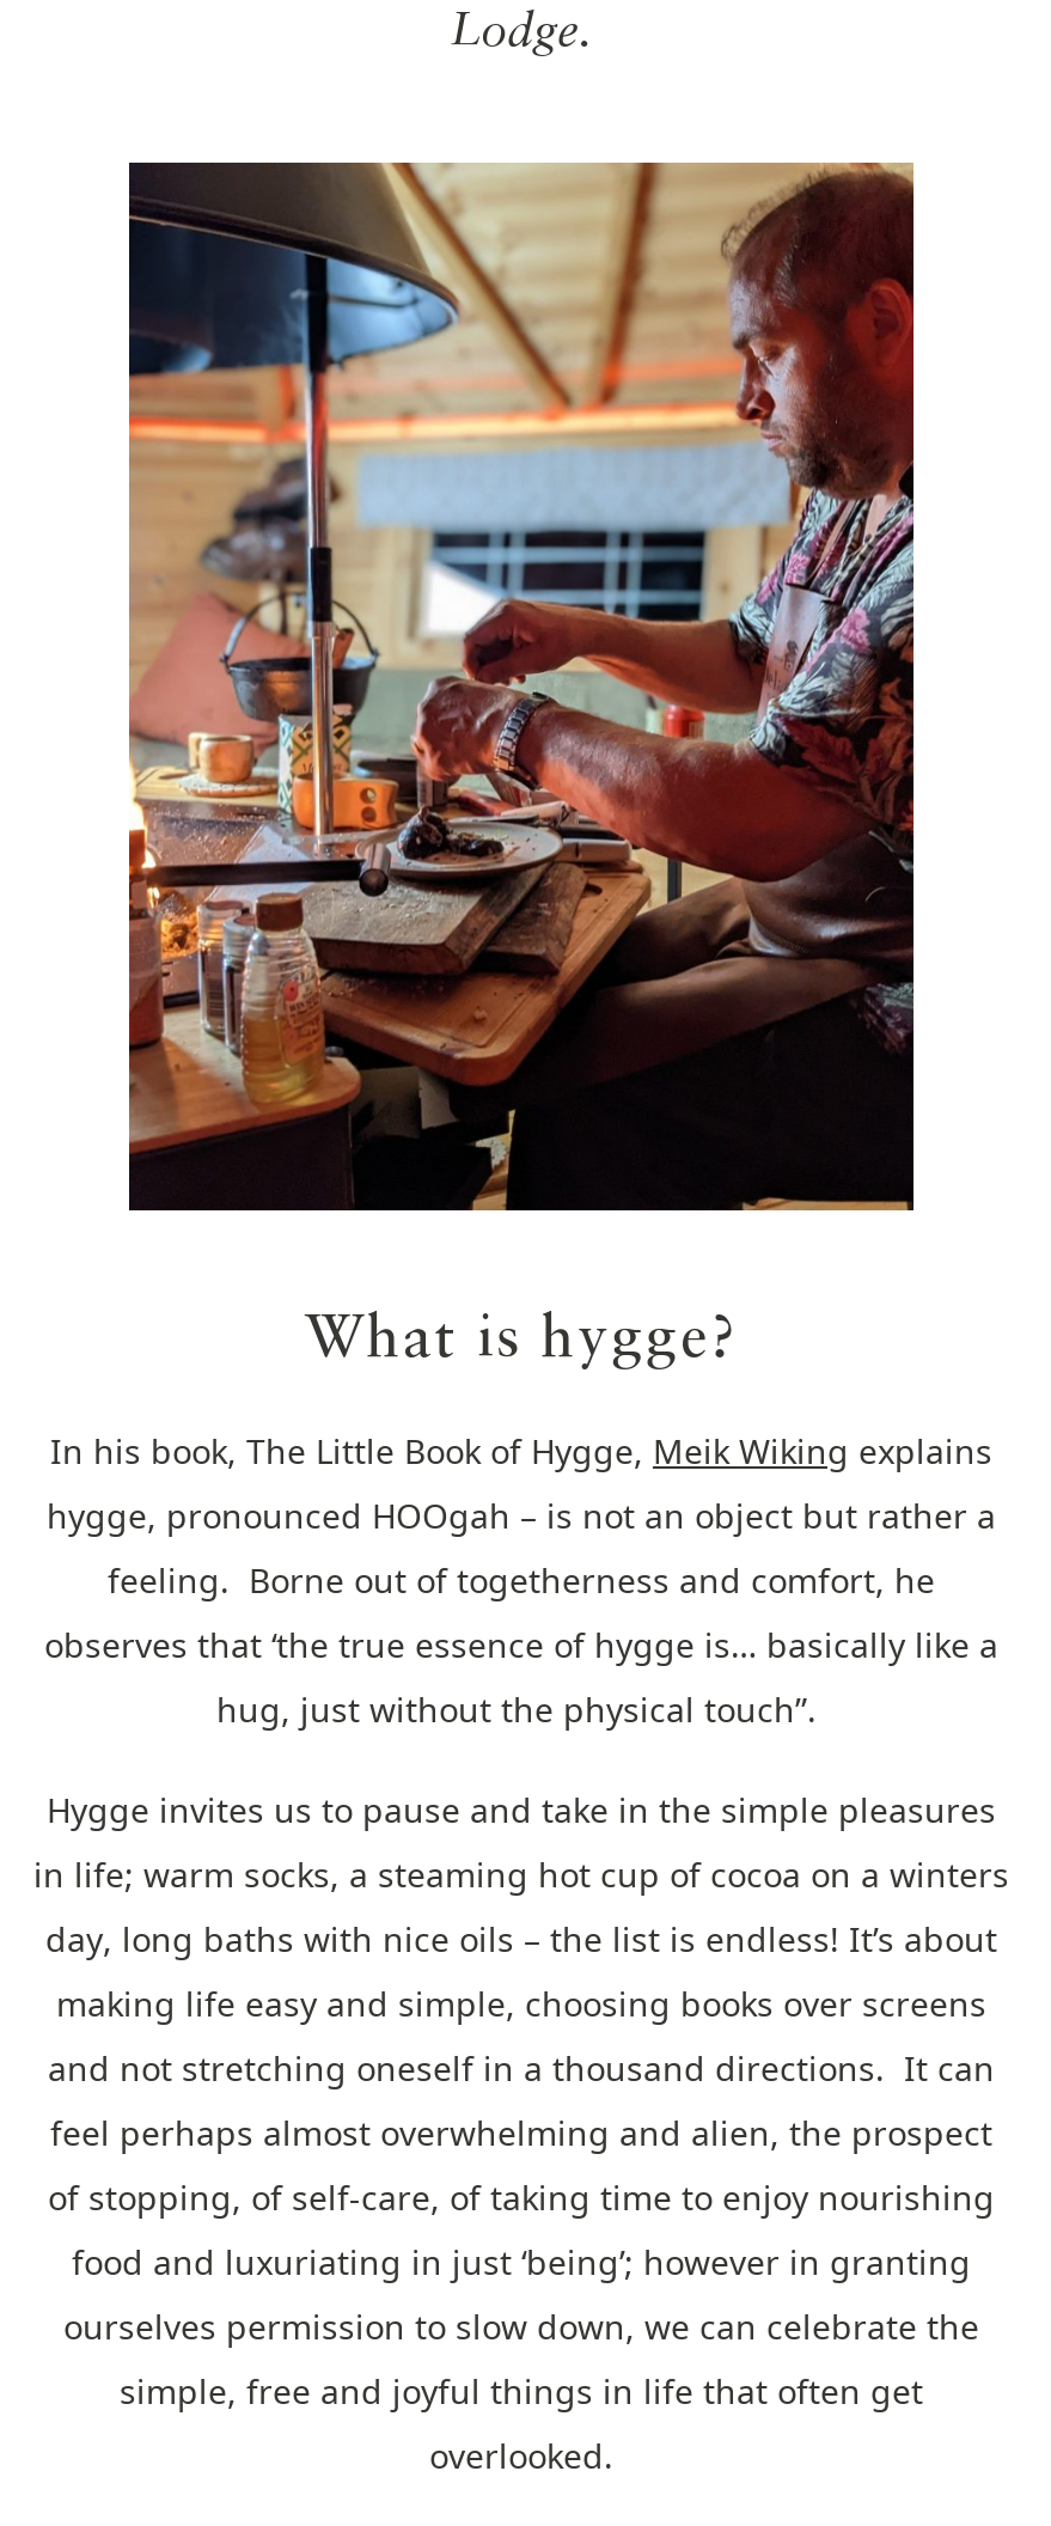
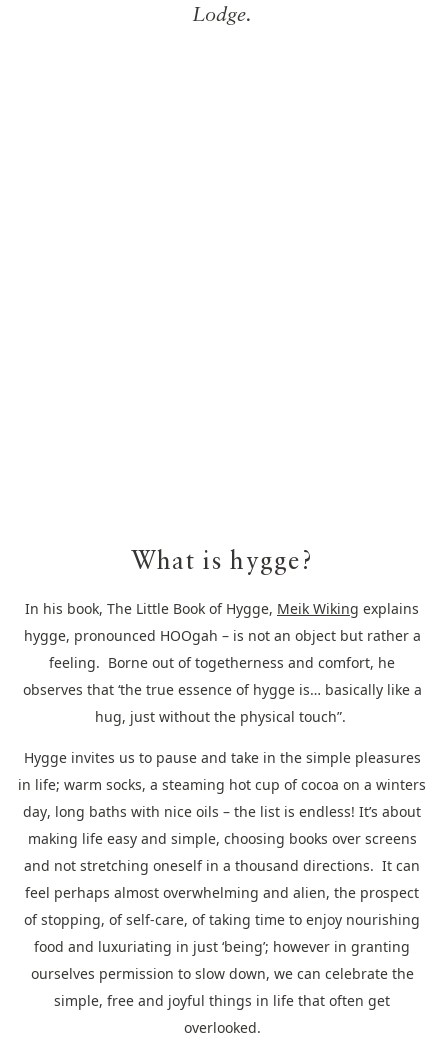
[127,159,916,1214] [image] -> none

